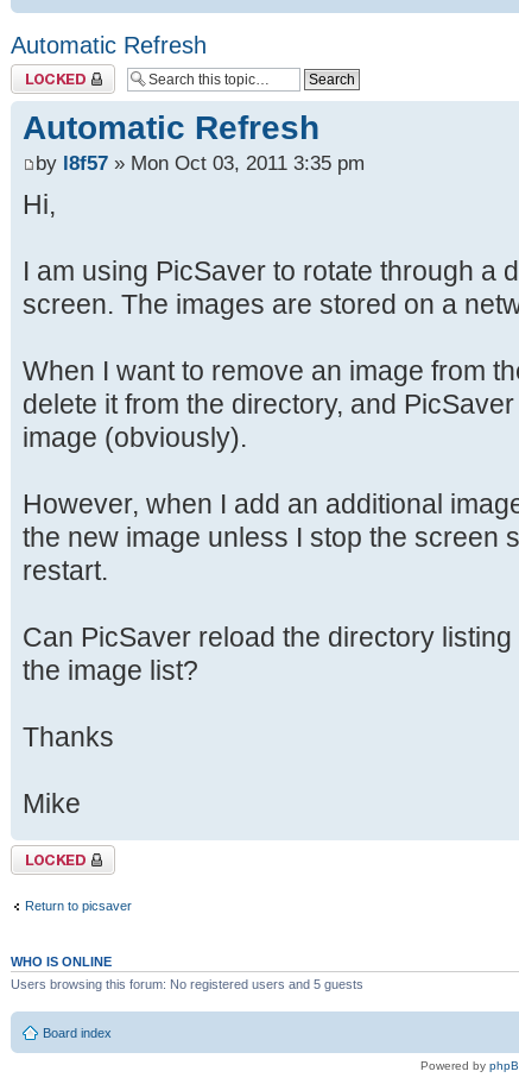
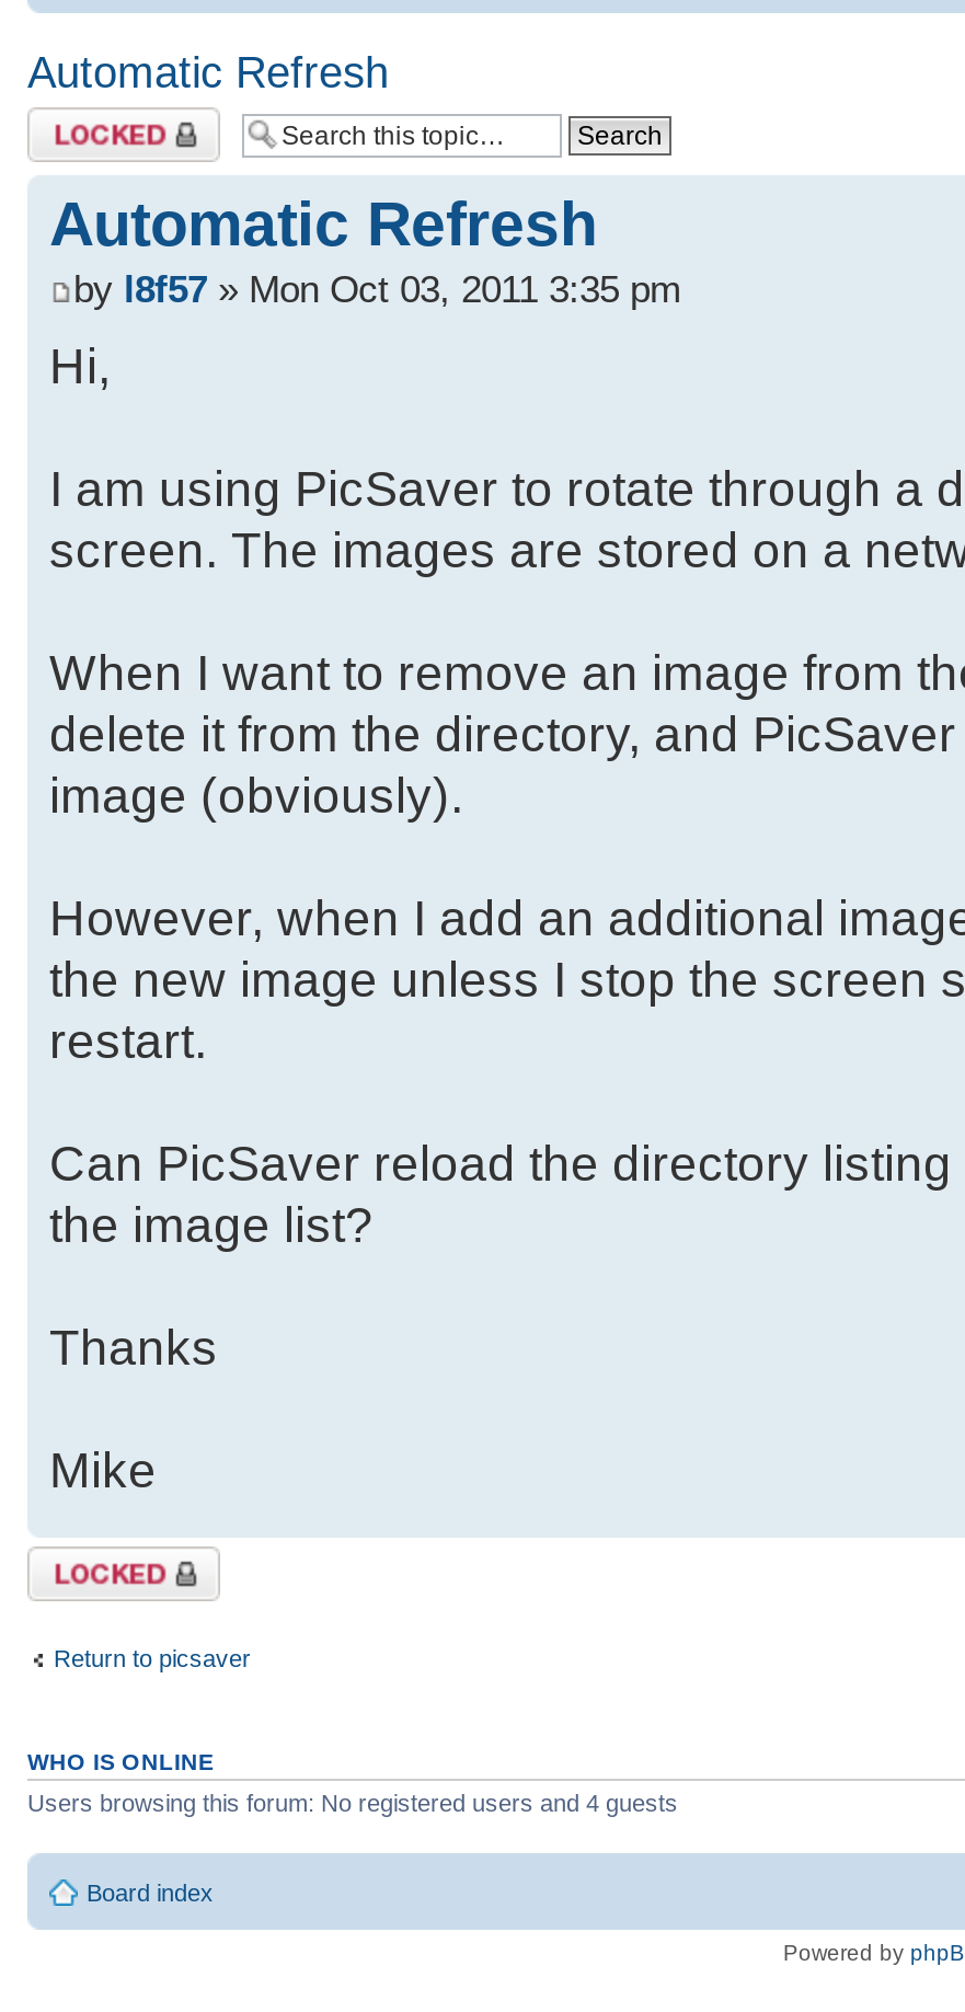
[11,977,363,991] Users browsing this forum: No registered users and 5 guests -> [27,1789,678,1815] Users browsing this forum: No registered users and 4 guests

